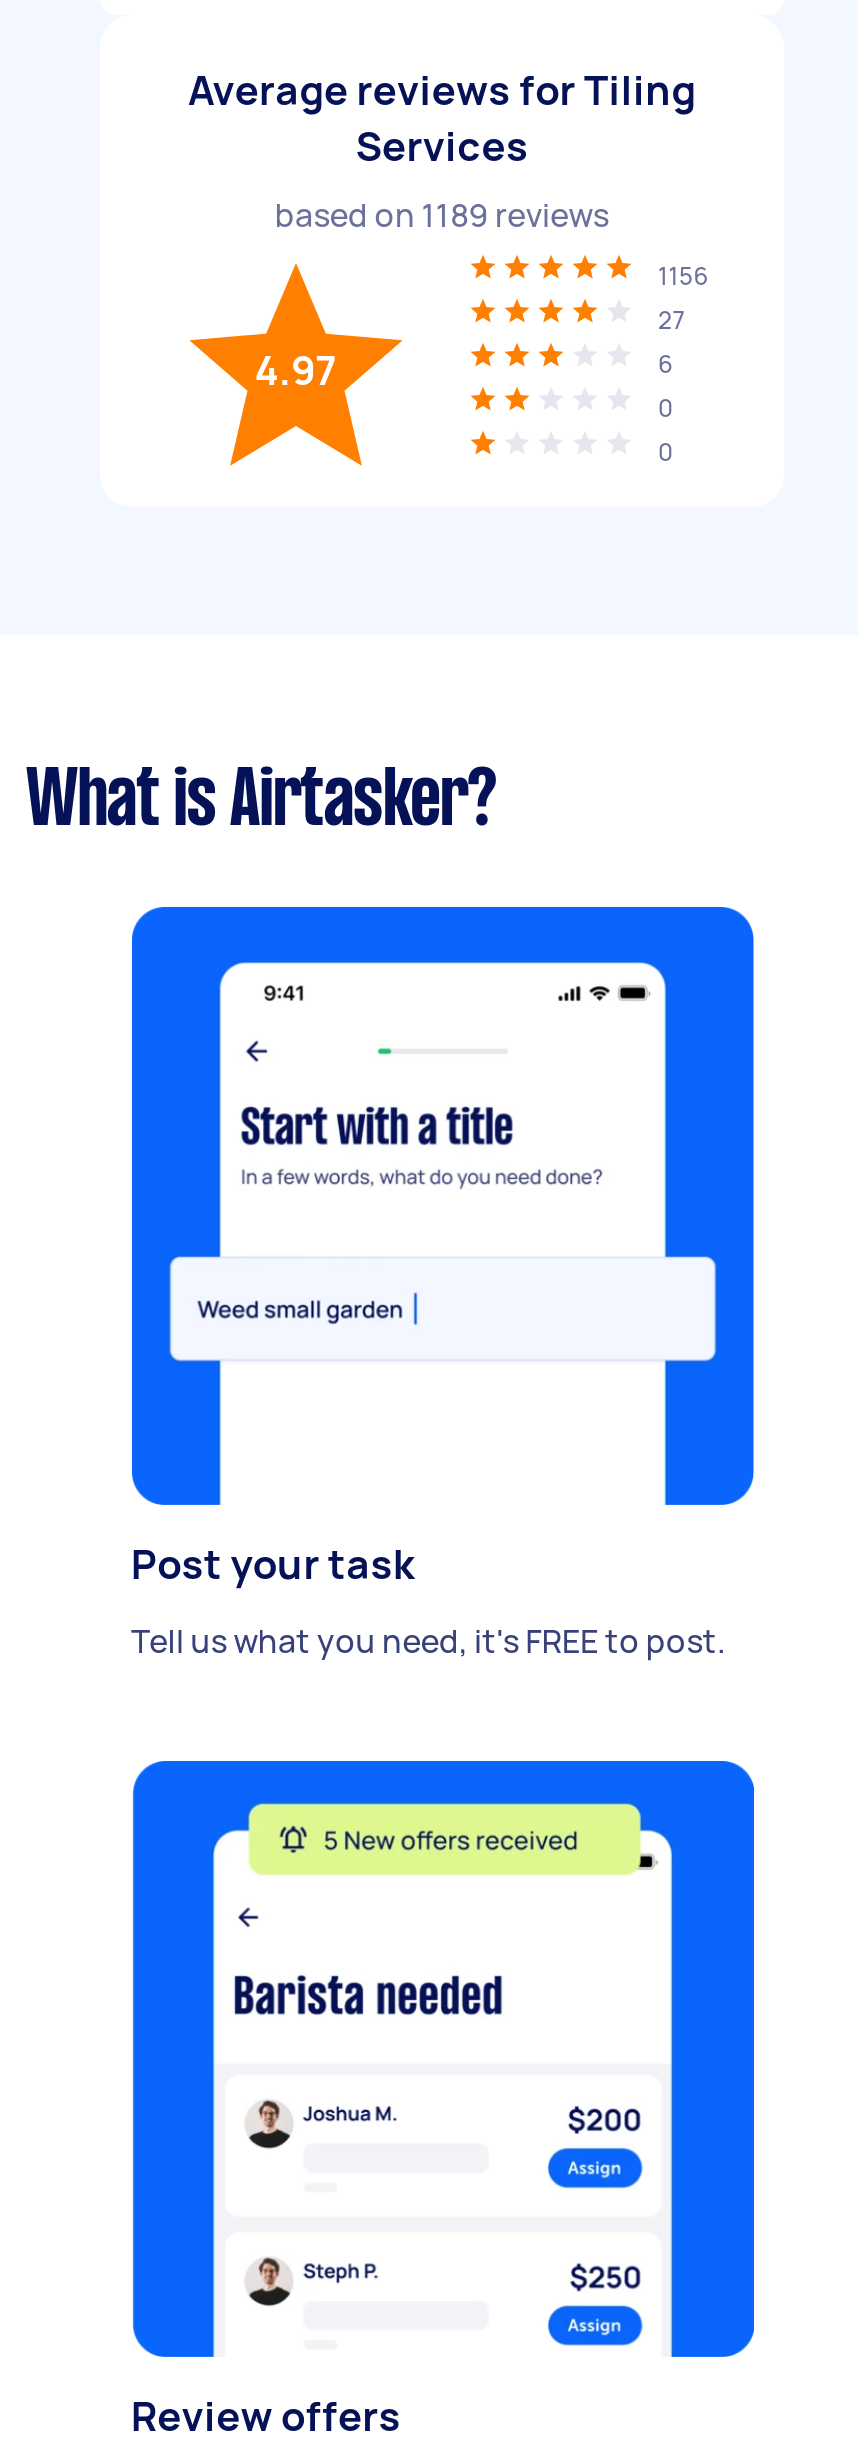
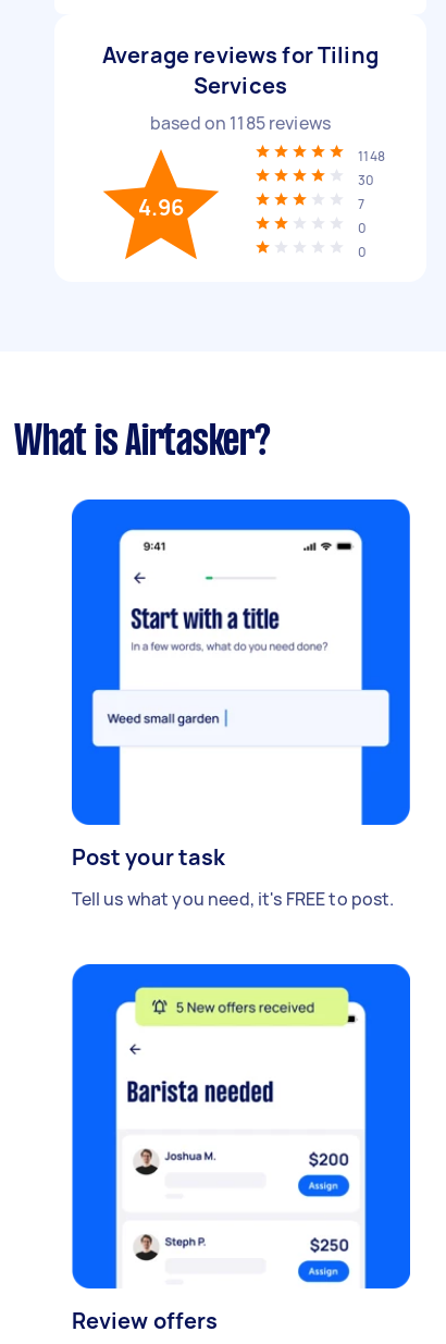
[275,193,609,237] based on 1189 reviews -> [150,111,331,135] based on 1185 reviews
[658,259,708,293] 1156 -> [358,147,385,165] 1148
[658,303,685,337] 27 -> [358,171,375,189] 30
[254,343,338,397] 4.97 -> [138,193,184,222] 4.96
[658,347,672,381] 6 -> [358,195,365,213] 7

